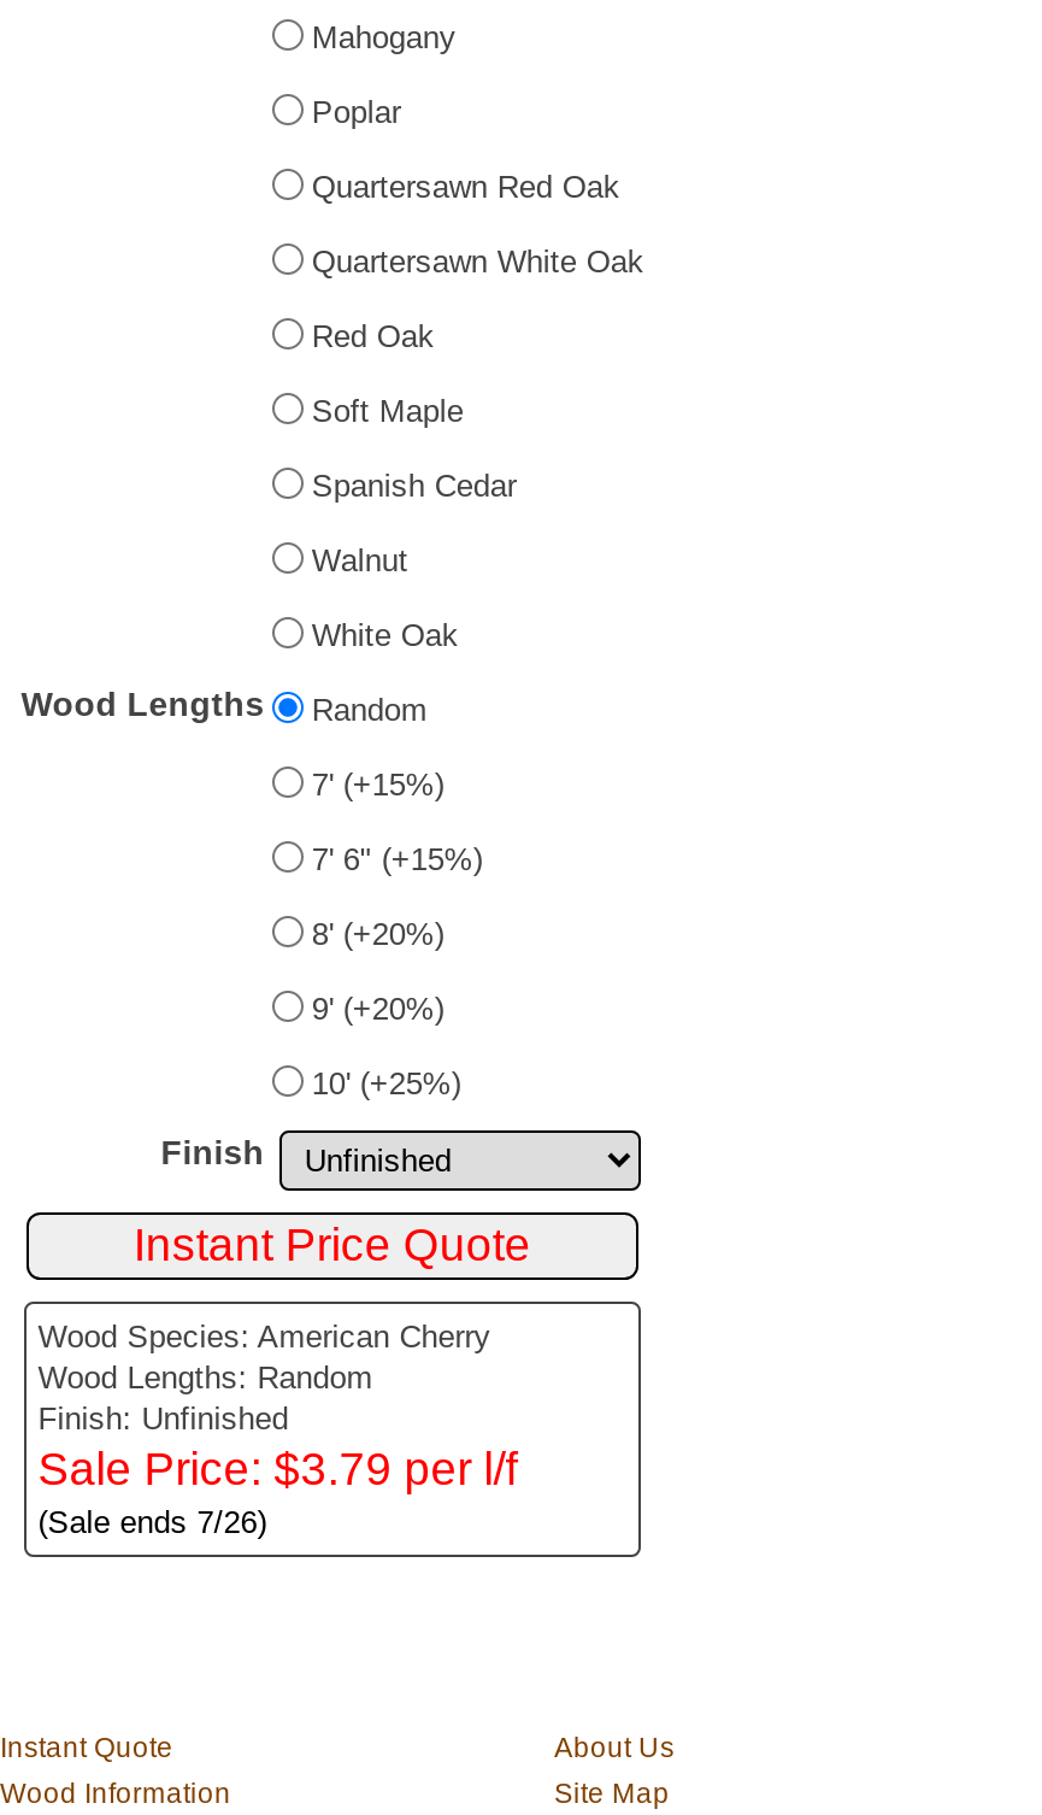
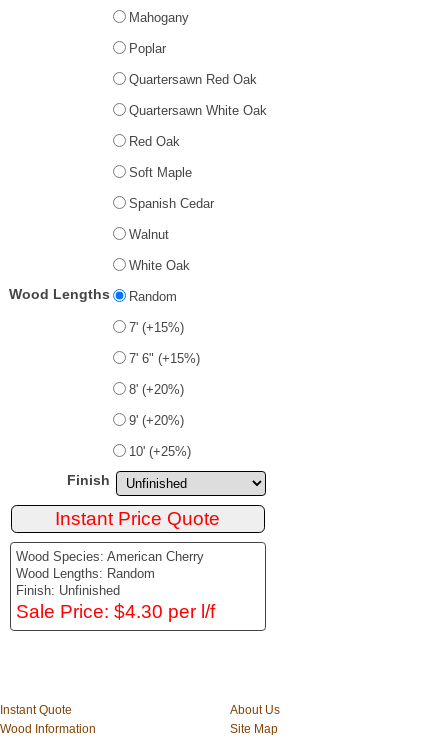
[38,1443,518,1539] Sale Price: $3.79 per l/f | (Sale ends 7/26) -> [16,601,215,622] Sale Price: $4.30 per l/f

